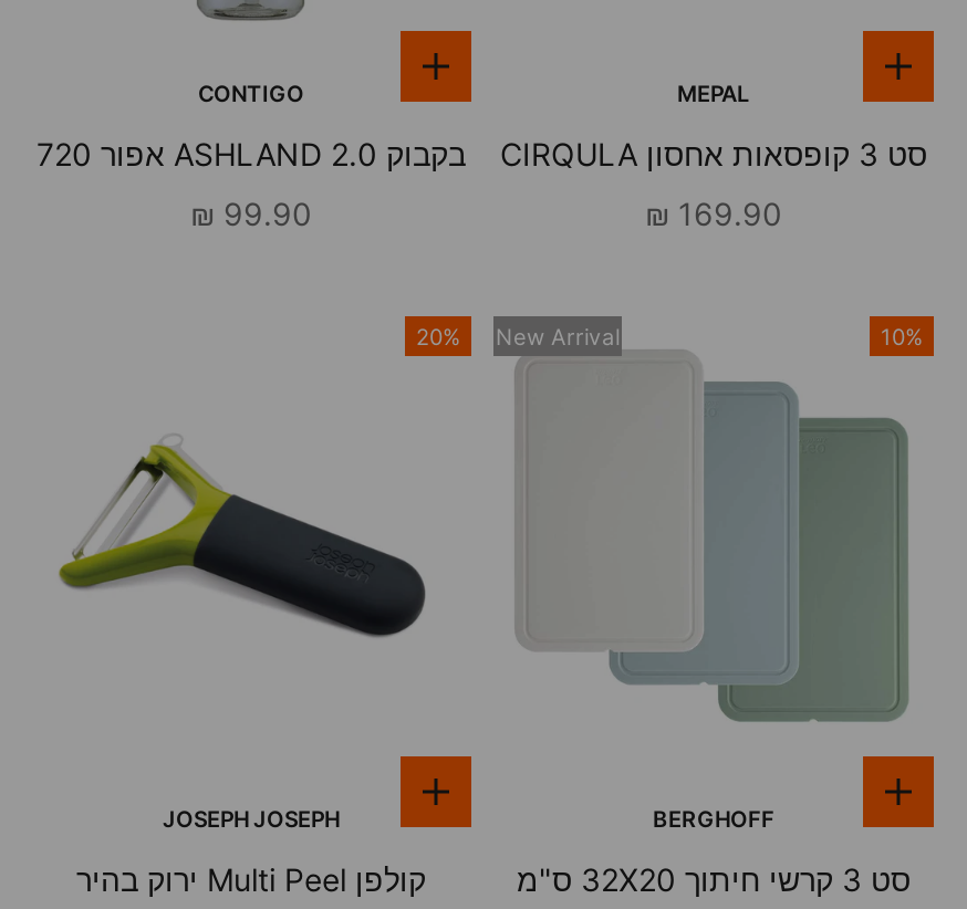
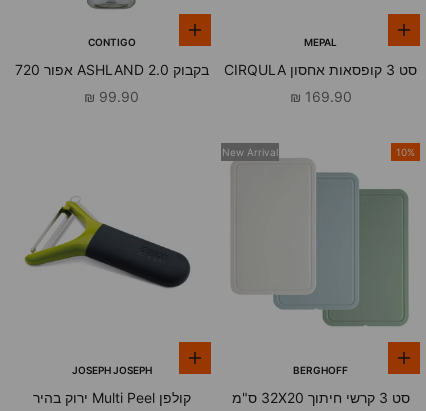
[416,323,460,350] 20% -> none

